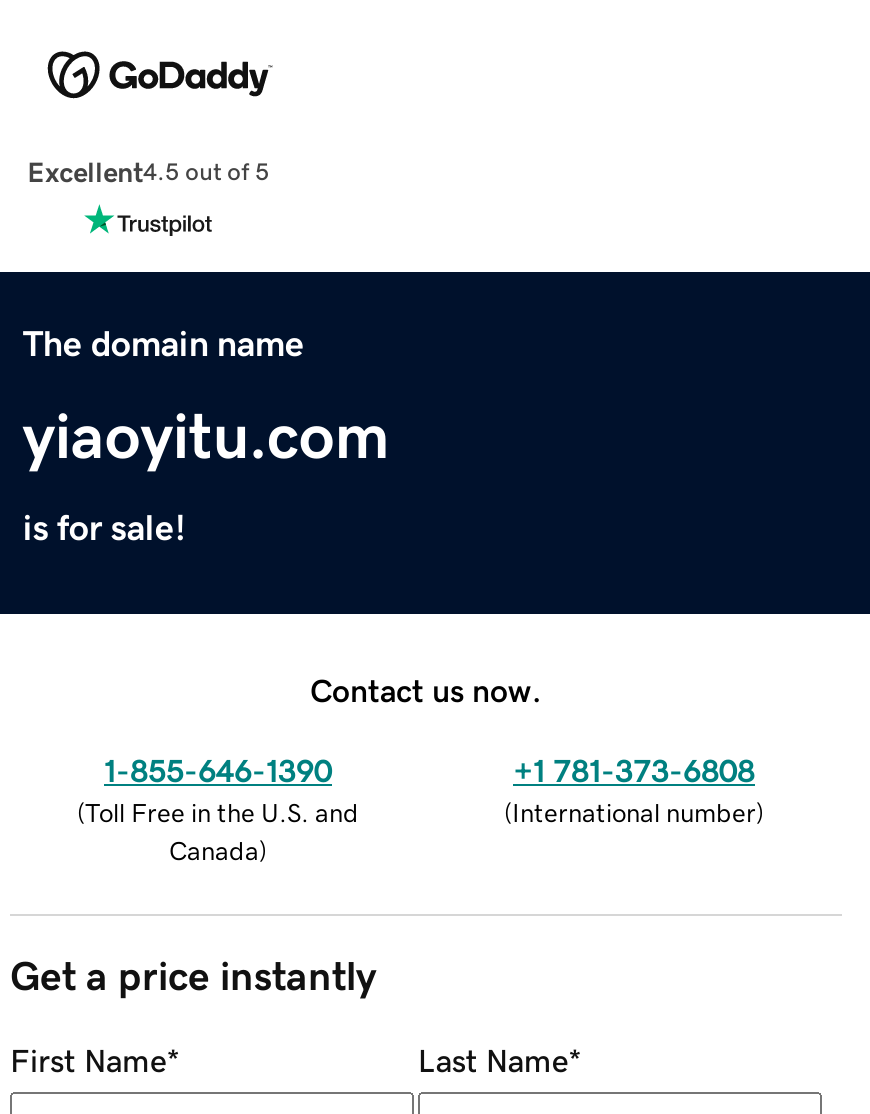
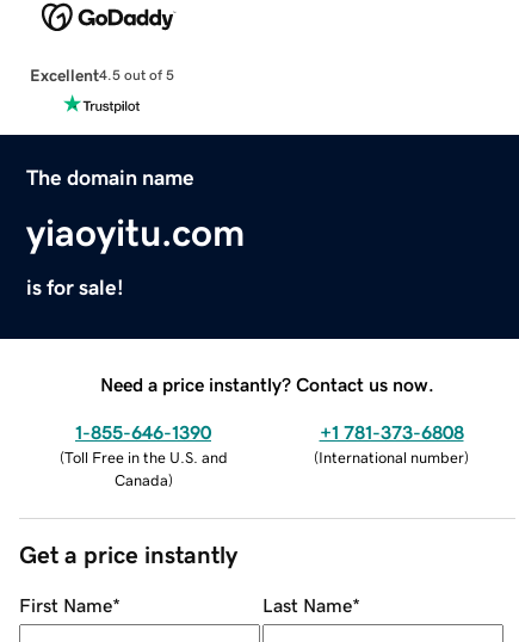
[310,673,542,705] Contact us now. -> [100,374,434,393] Need a price instantly? Contact us now.

